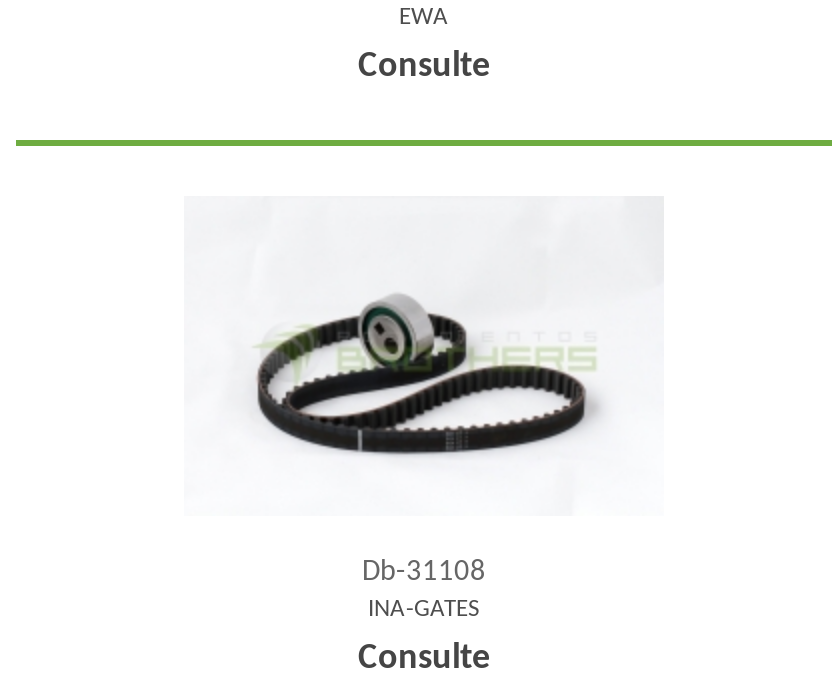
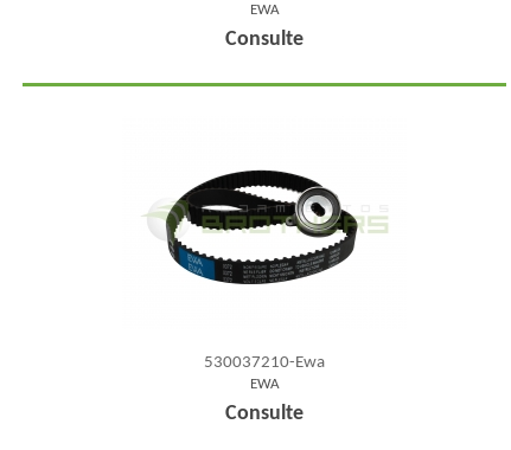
[262,288,602,458] [image] -> [155,169,387,285] [image]
[362,557,486,621] Db-31108 | INA-GATES -> [204,354,325,391] 530037210-Ewa | EWA

